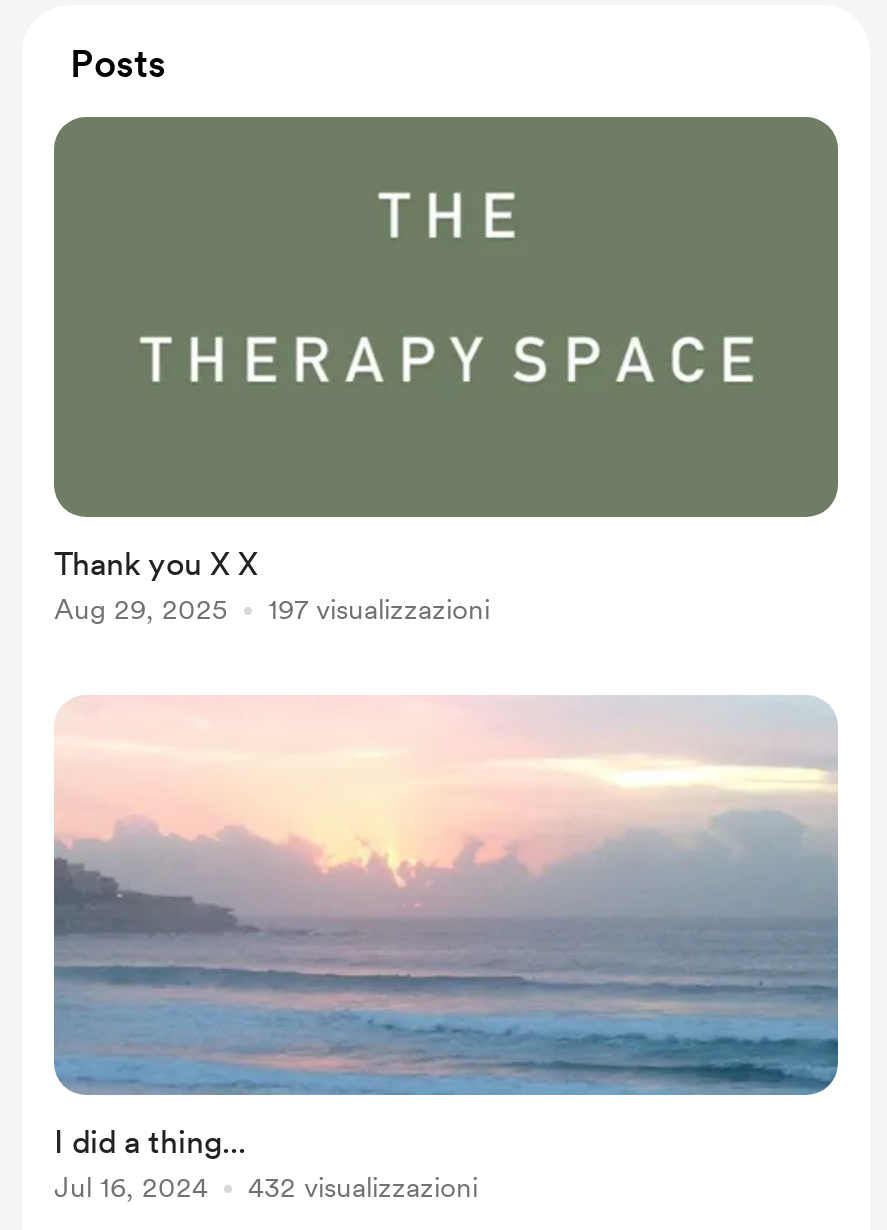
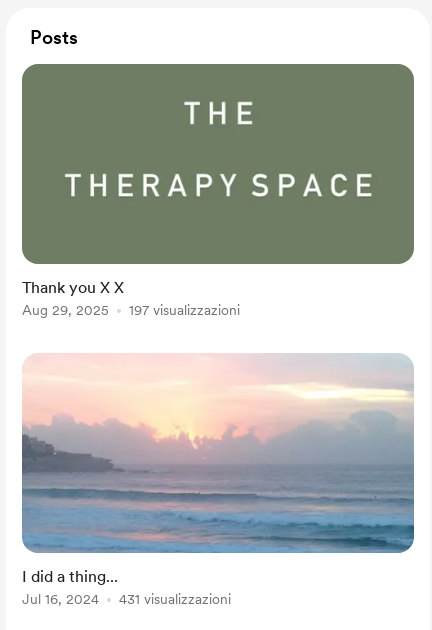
[248,1171,478,1203] 432 visualizzazioni -> [119,591,231,607] 431 visualizzazioni

